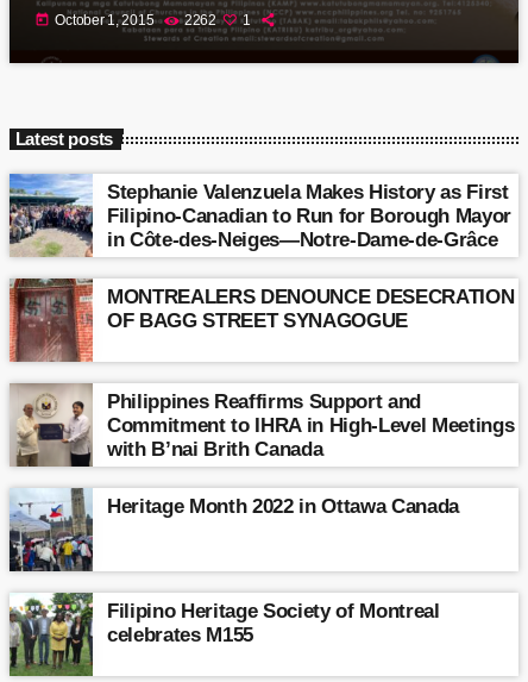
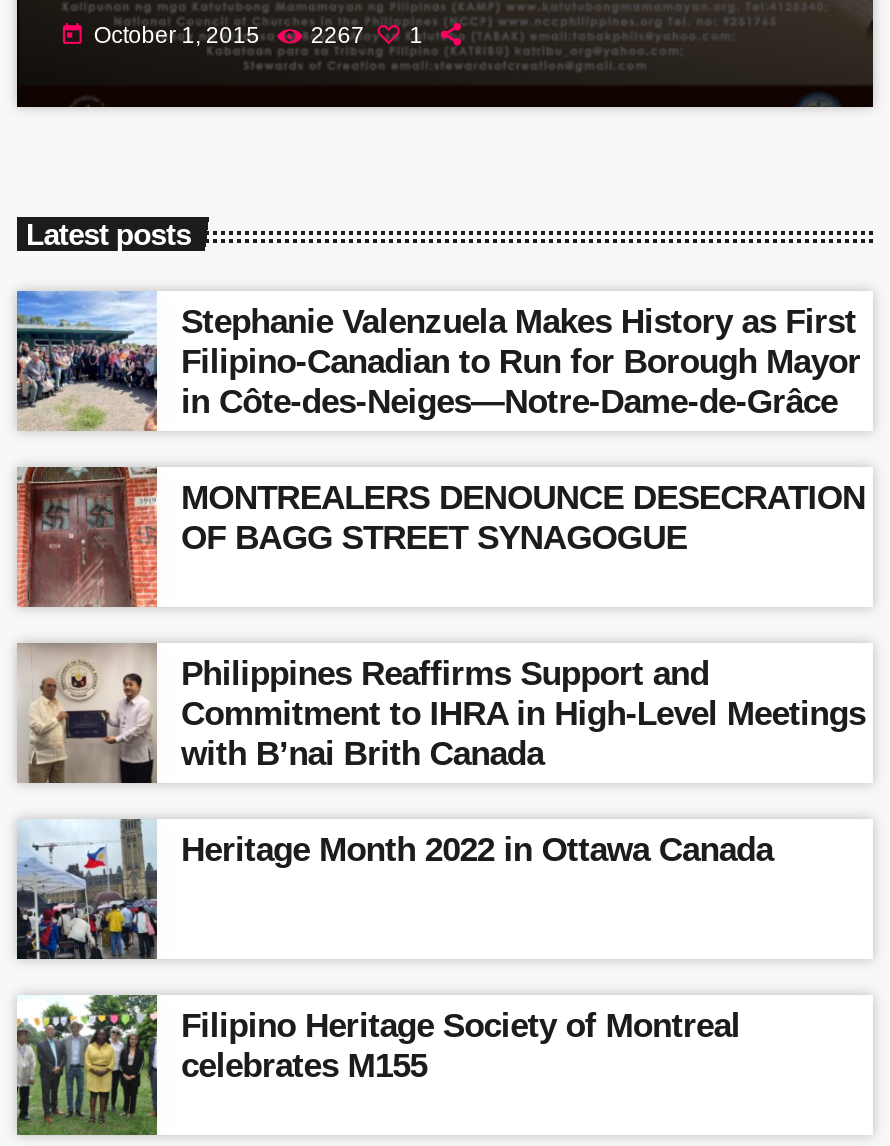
[184,13,251,28] 2262 1 -> [311,22,423,46] 2267 1

